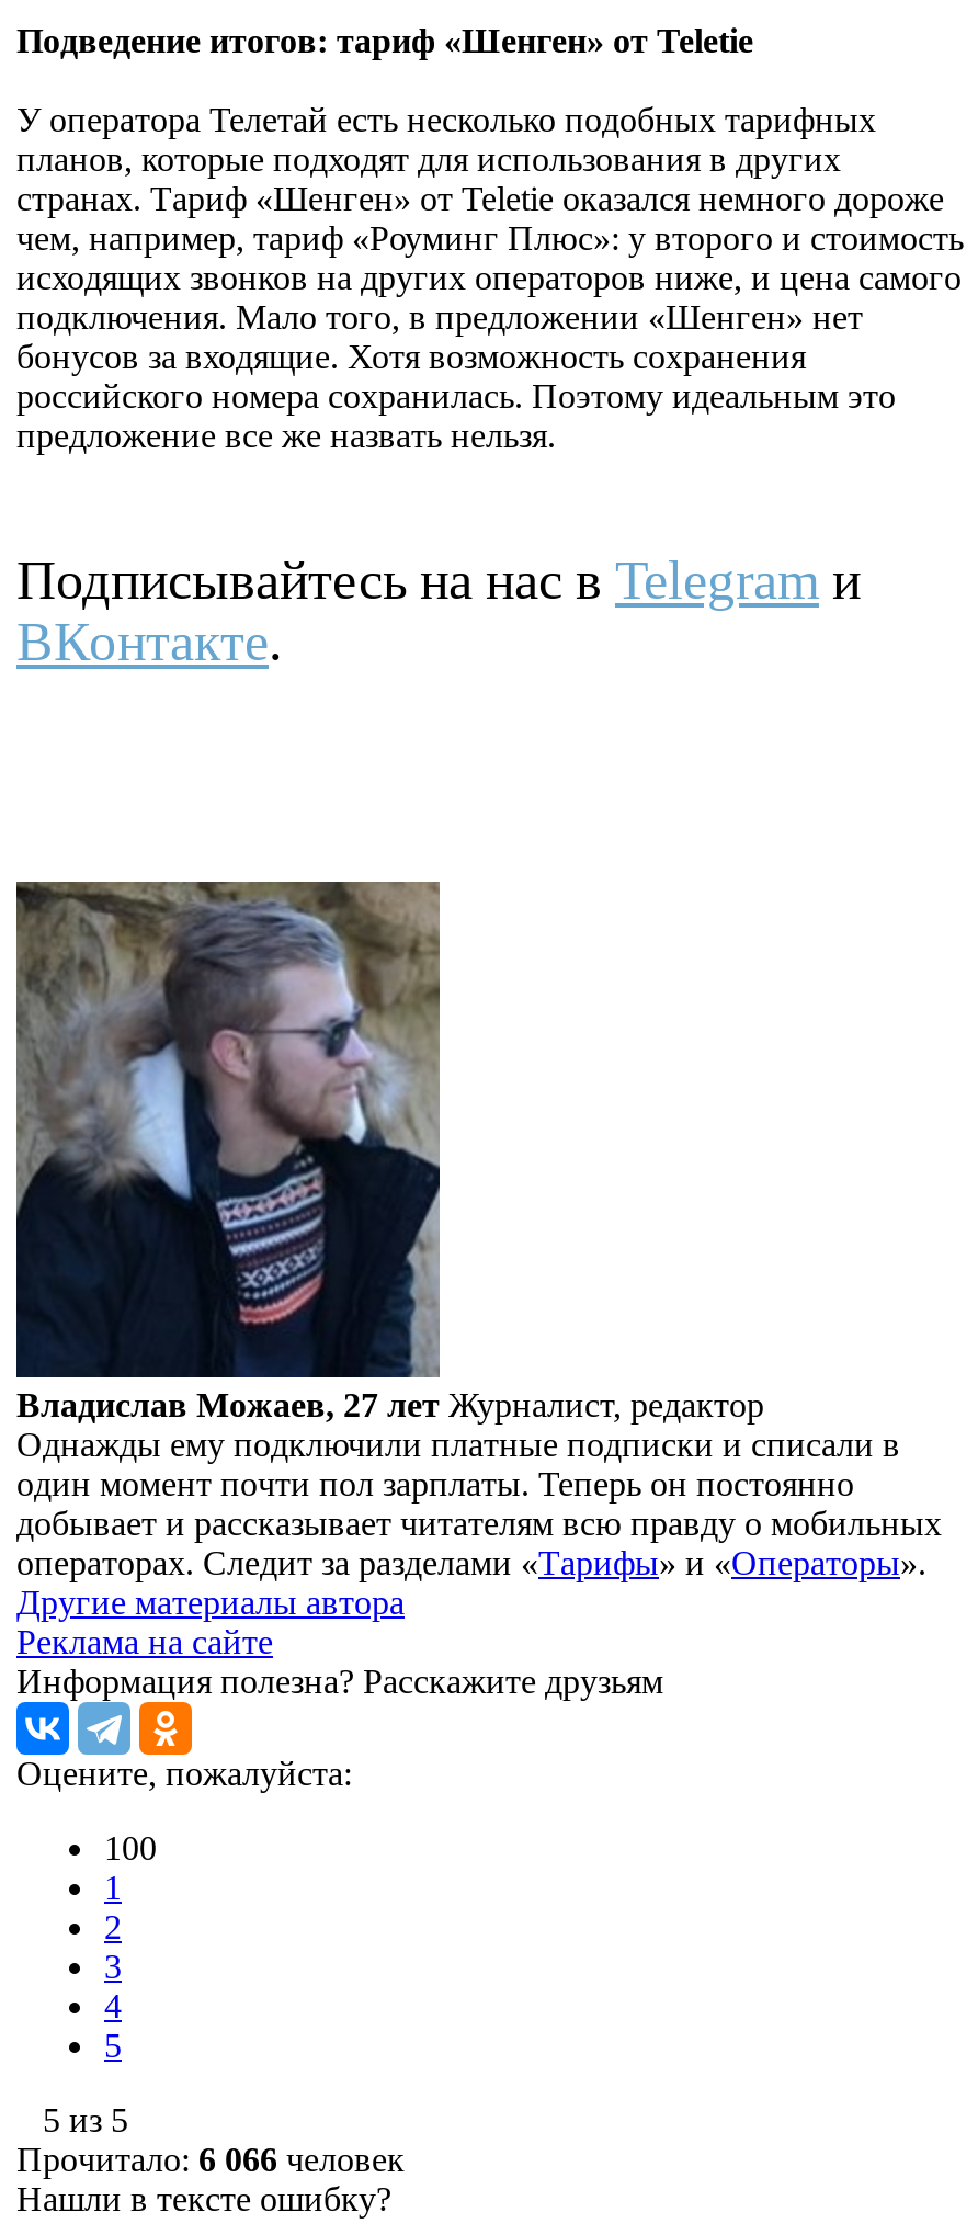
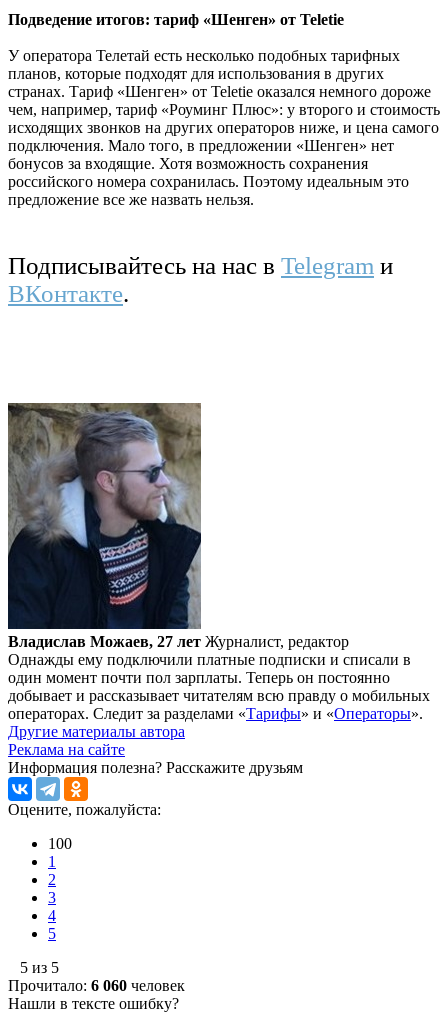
[16,2140,405,2178] Прочитало: 6 066 человек -> [8,977,185,994] Прочитало: 6 060 человек

